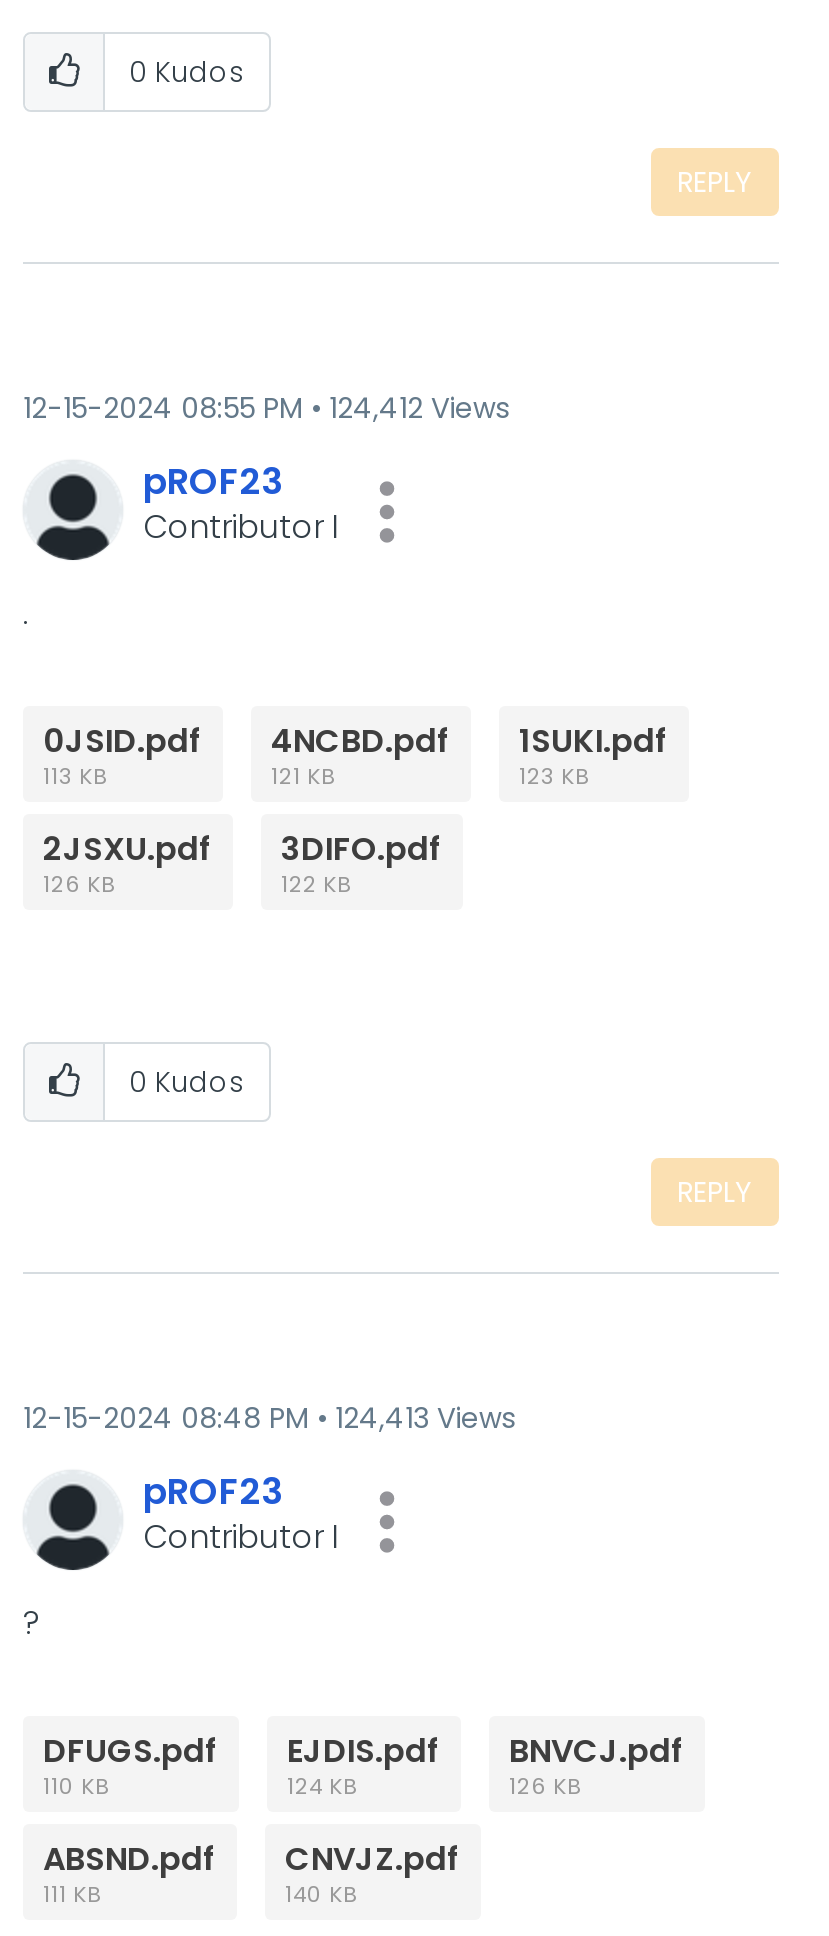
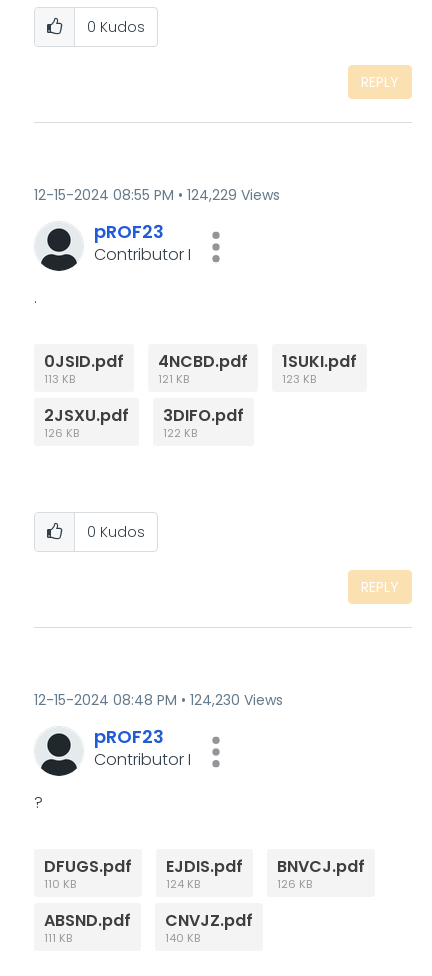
[23,388,509,428] 12-15-2024 08:55 PM 124,412 Views -> [34,185,280,205] 12-15-2024 08:55 PM 124,229 Views
[23,1398,515,1438] 12-15-2024 08:48 PM 124,413 Views -> [34,690,283,710] 12-15-2024 08:48 PM 124,230 Views

